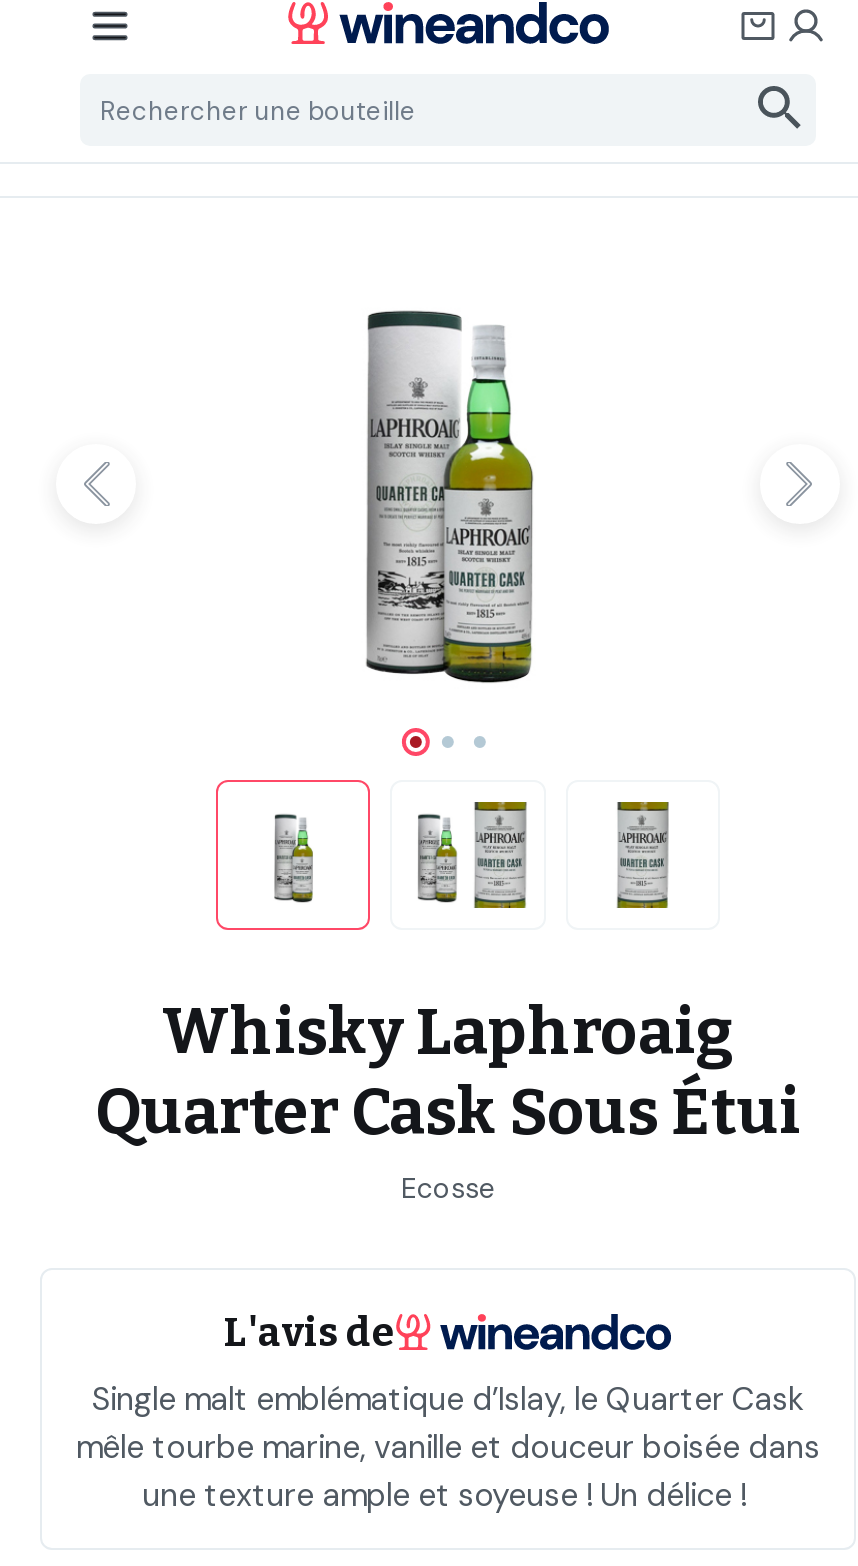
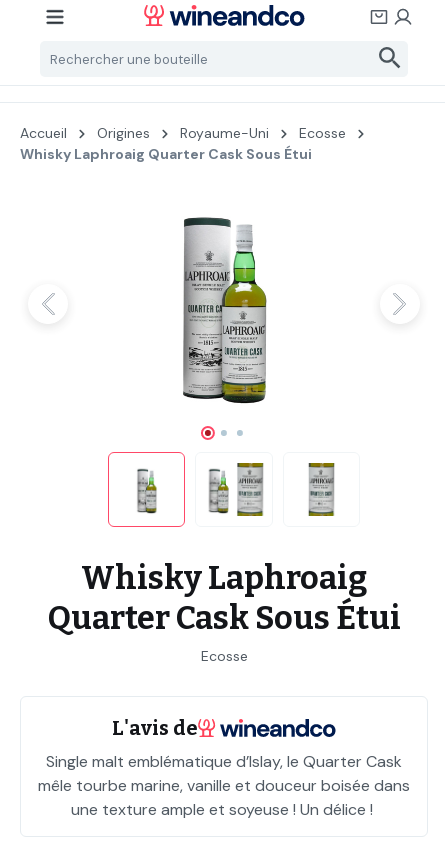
none -> [20,124,346,163] Accueil | Origines | Royaume-Uni | Ecosse | Whisky Laphroaig Quarter Cask Sous Étui

